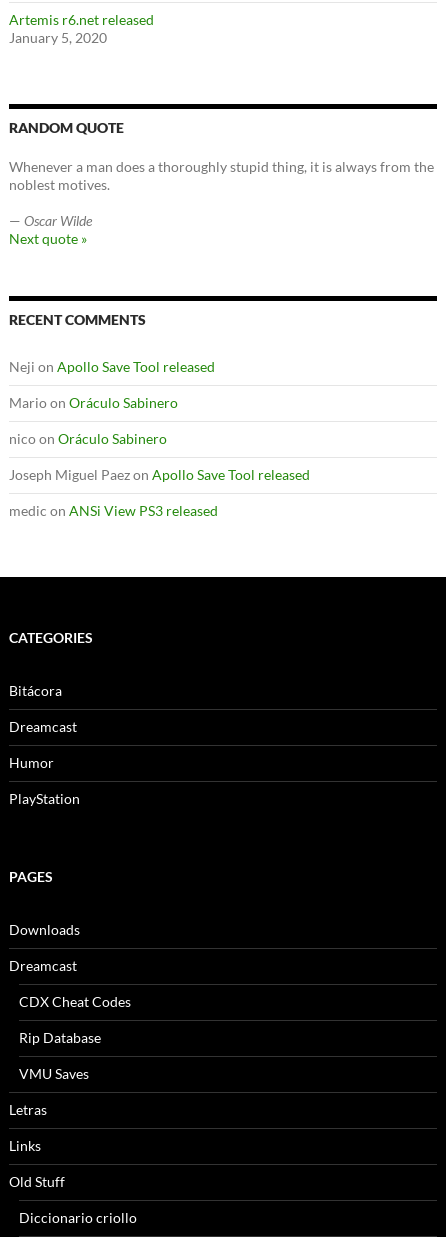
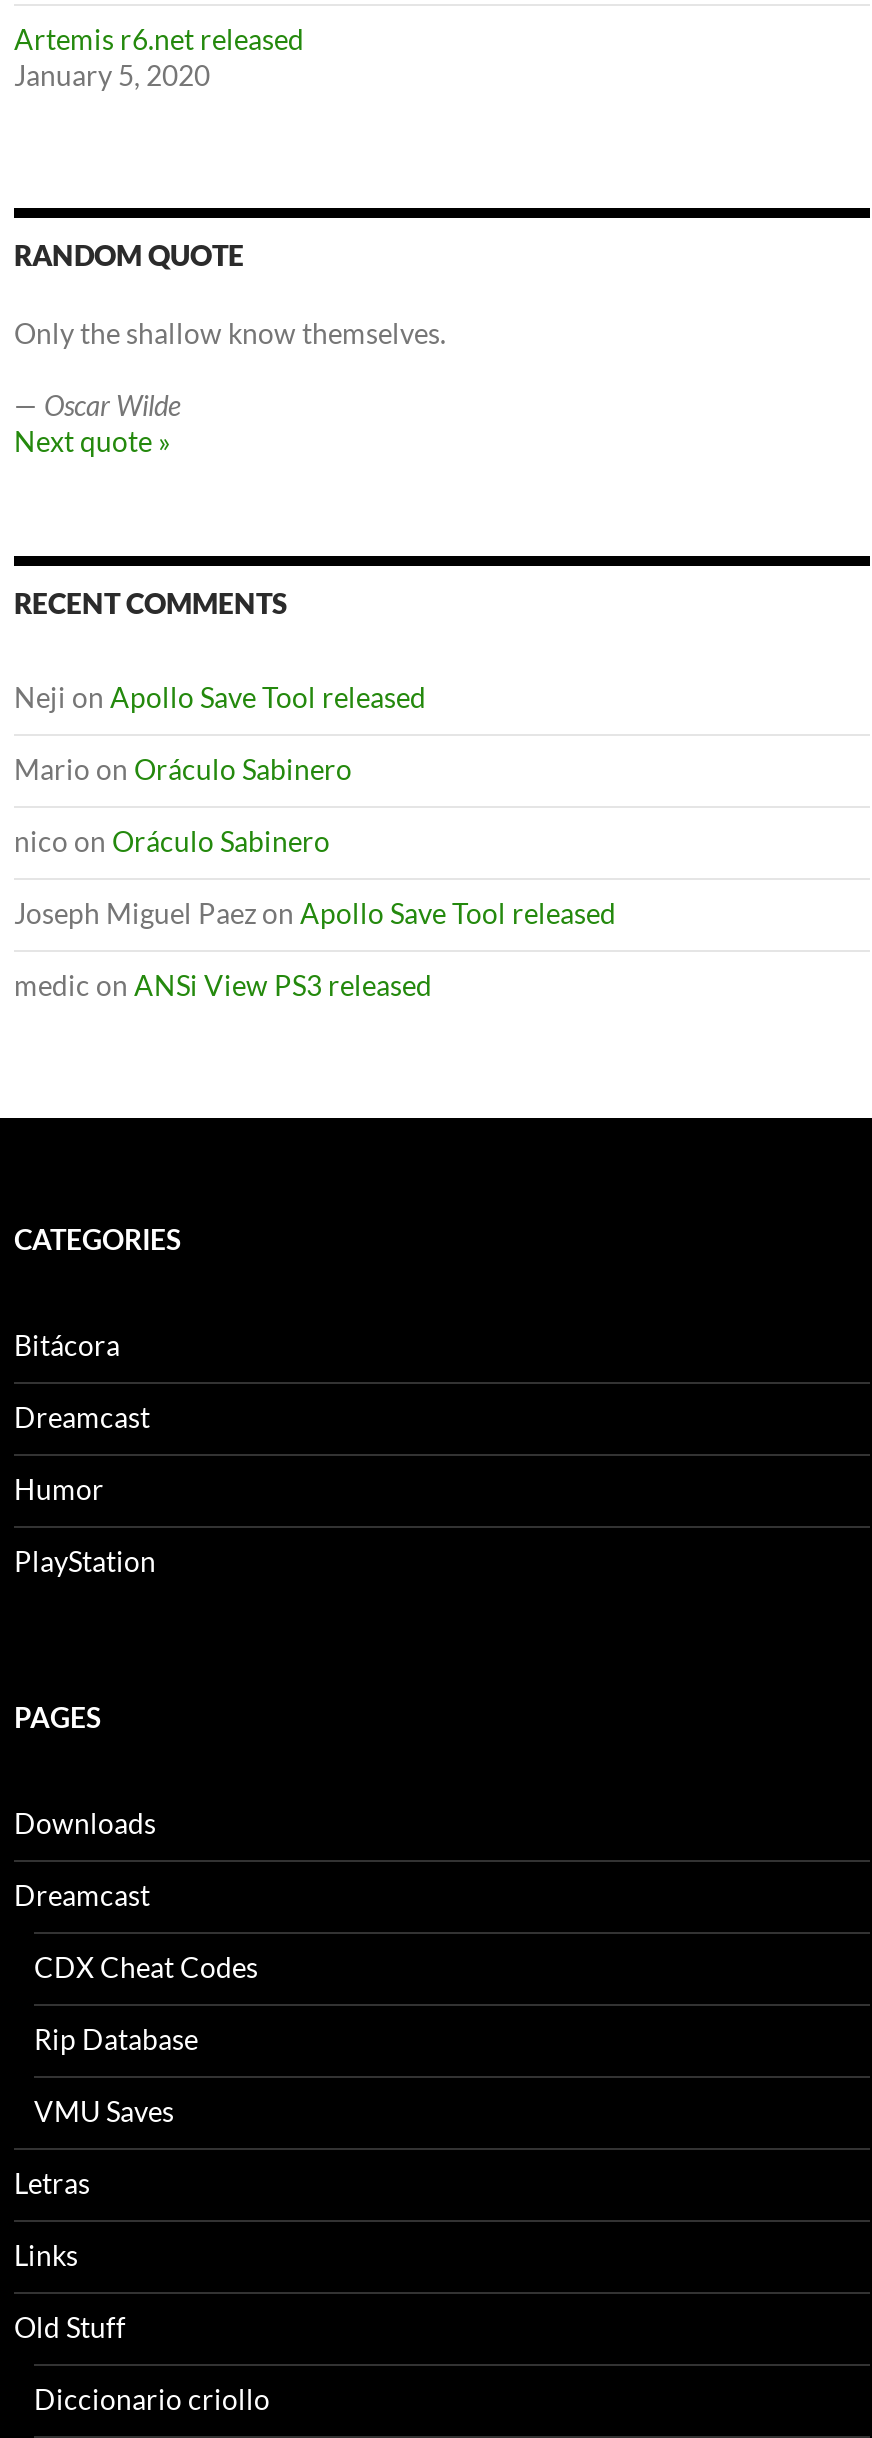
[9,158,434,193] Whenever a man does a thoroughly stupid thing, it is always from the | noblest motives. -> [14,316,446,350] Only the shallow know themselves.

